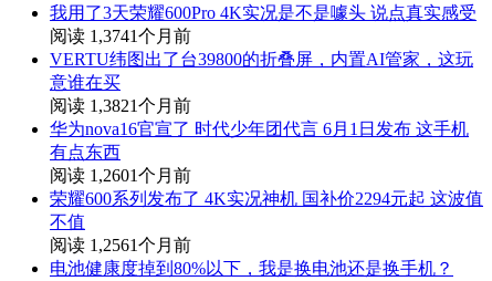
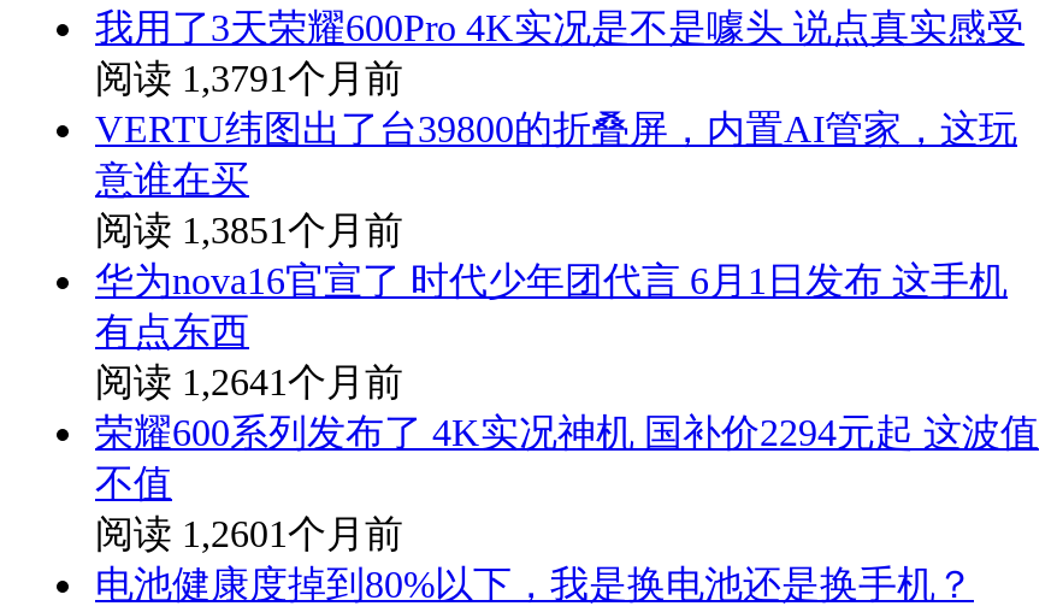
[50,27,191,46] 阅读 1,3741个月前 -> [95,58,403,99] 阅读 1,3791个月前
[50,96,191,115] 阅读 1,3821个月前 -> [95,210,403,251] 阅读 1,3851个月前
[50,166,191,185] 阅读 1,2601个月前 -> [95,362,403,403] 阅读 1,2641个月前
[50,236,191,255] 阅读 1,2561个月前 -> [95,514,403,555] 阅读 1,2601个月前

